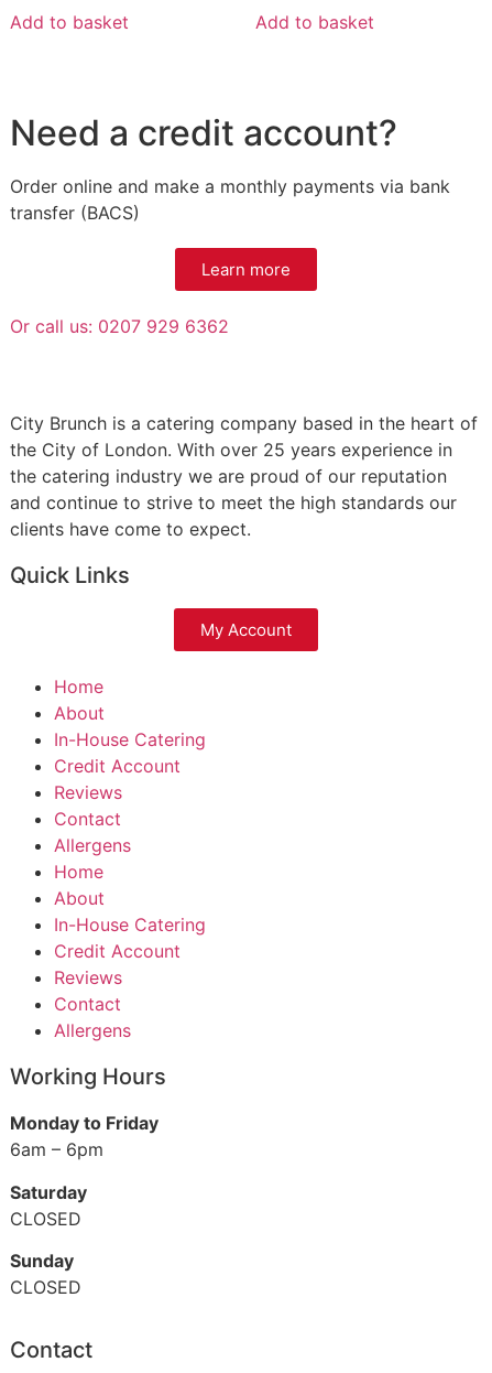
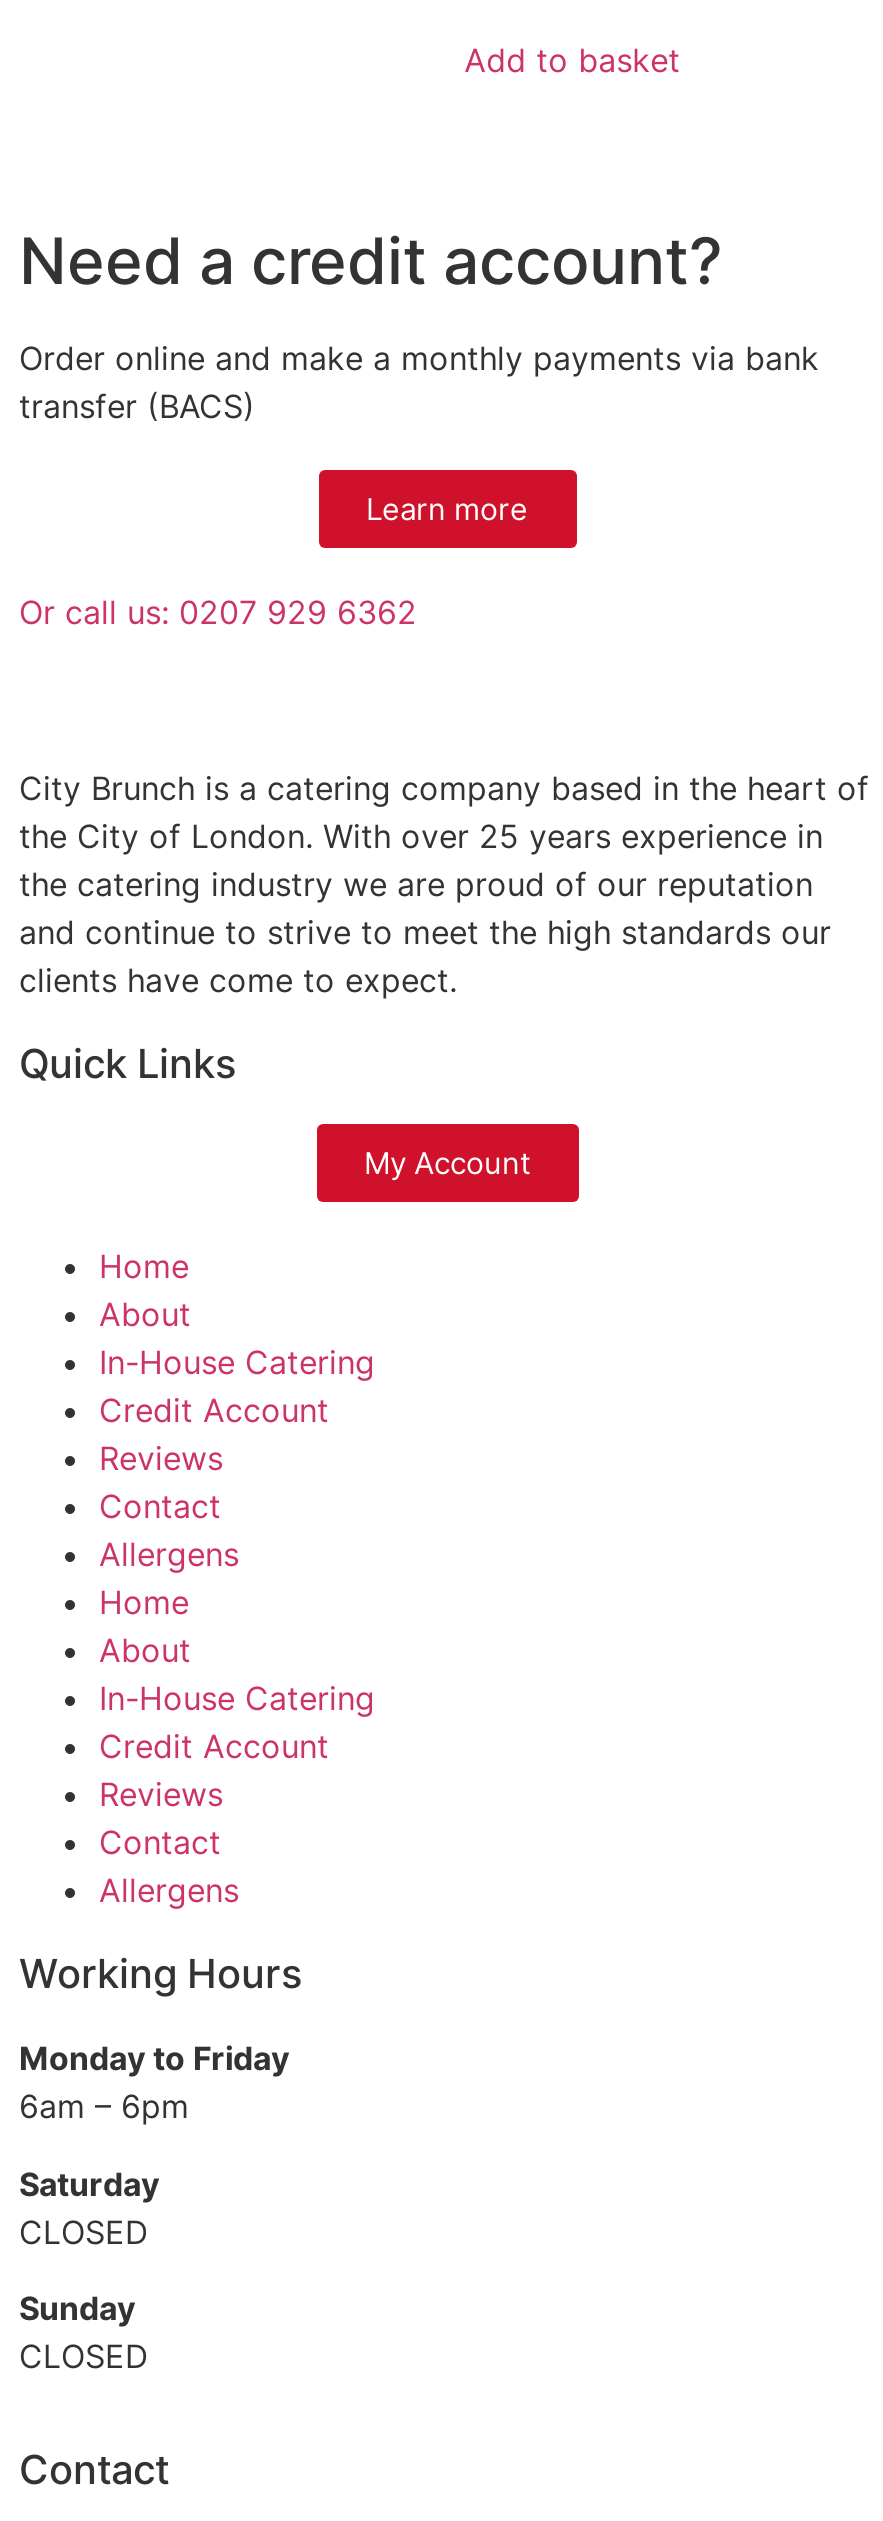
[10,11,129,33] Add to basket -> none

